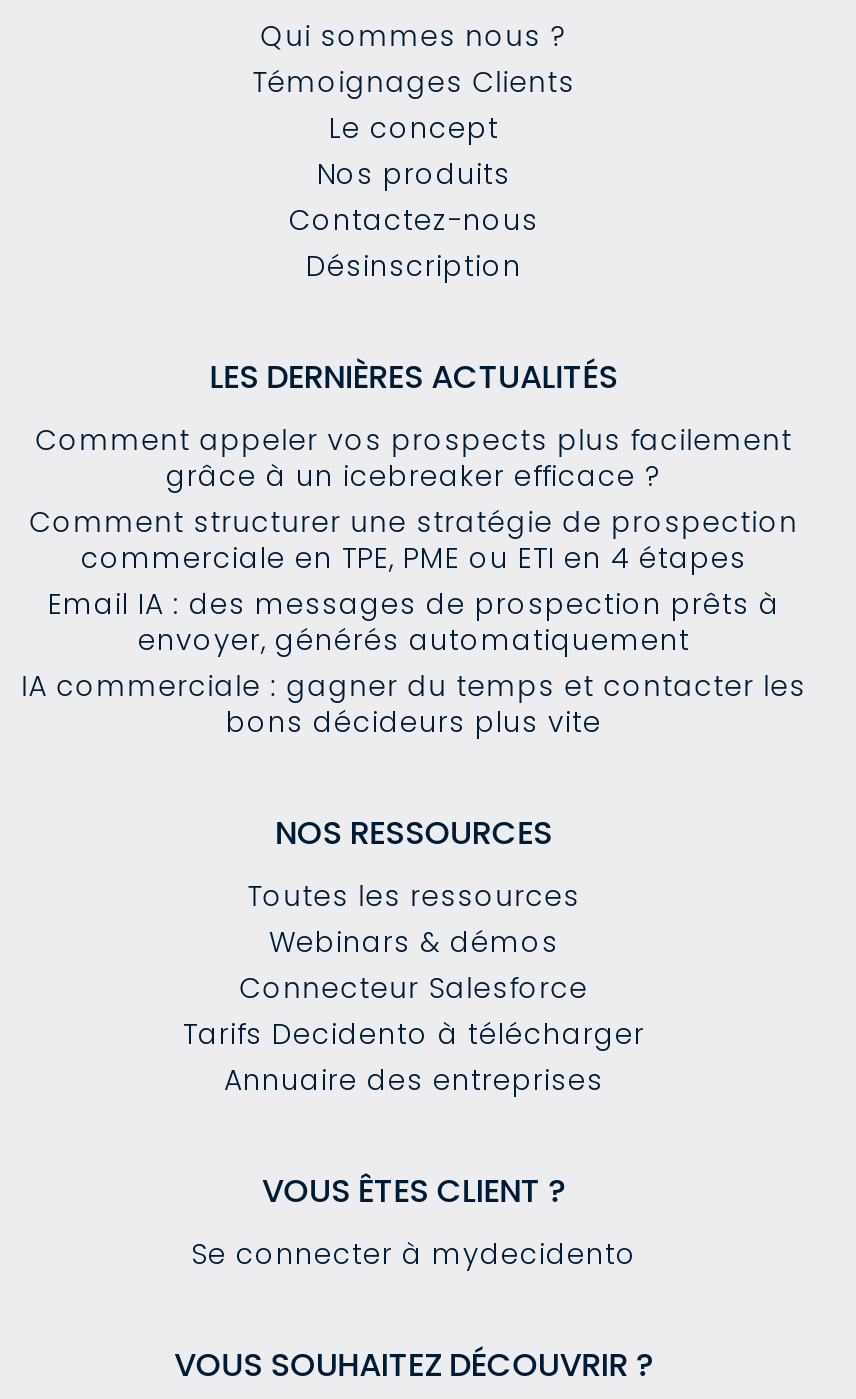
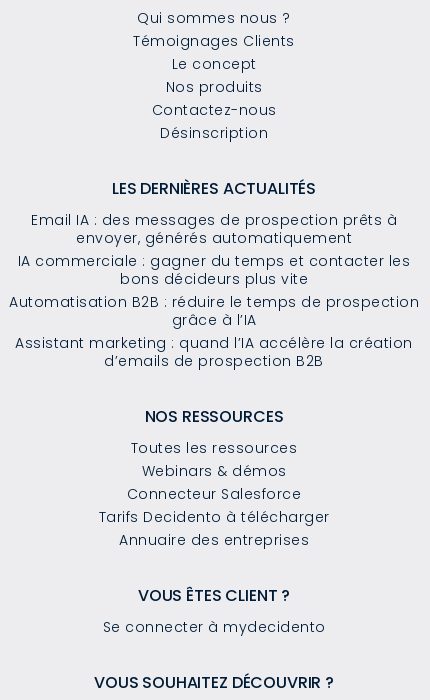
[30,419,798,577] Comment appeler vos prospects plus facilement | grâce à un icebreaker efficace ? | Comment structurer une stratégie de prospection | commerciale en TPE, PME ou ETI en 4 étapes -> none
moved [22,583,806,741] -> [18,210,410,289]: Email IA : des messages de prospection prêts à | envoyer, générés automatiquement | IA commerciale : gagner du temps et contacter les | bons décideurs plus vite
none -> [9,292,419,371] Automatisation B2B : réduire le temps de prospection | grâce à l’IA | Assistant marketing : quand l’IA accélère la création | d’emails de prospection B2B

